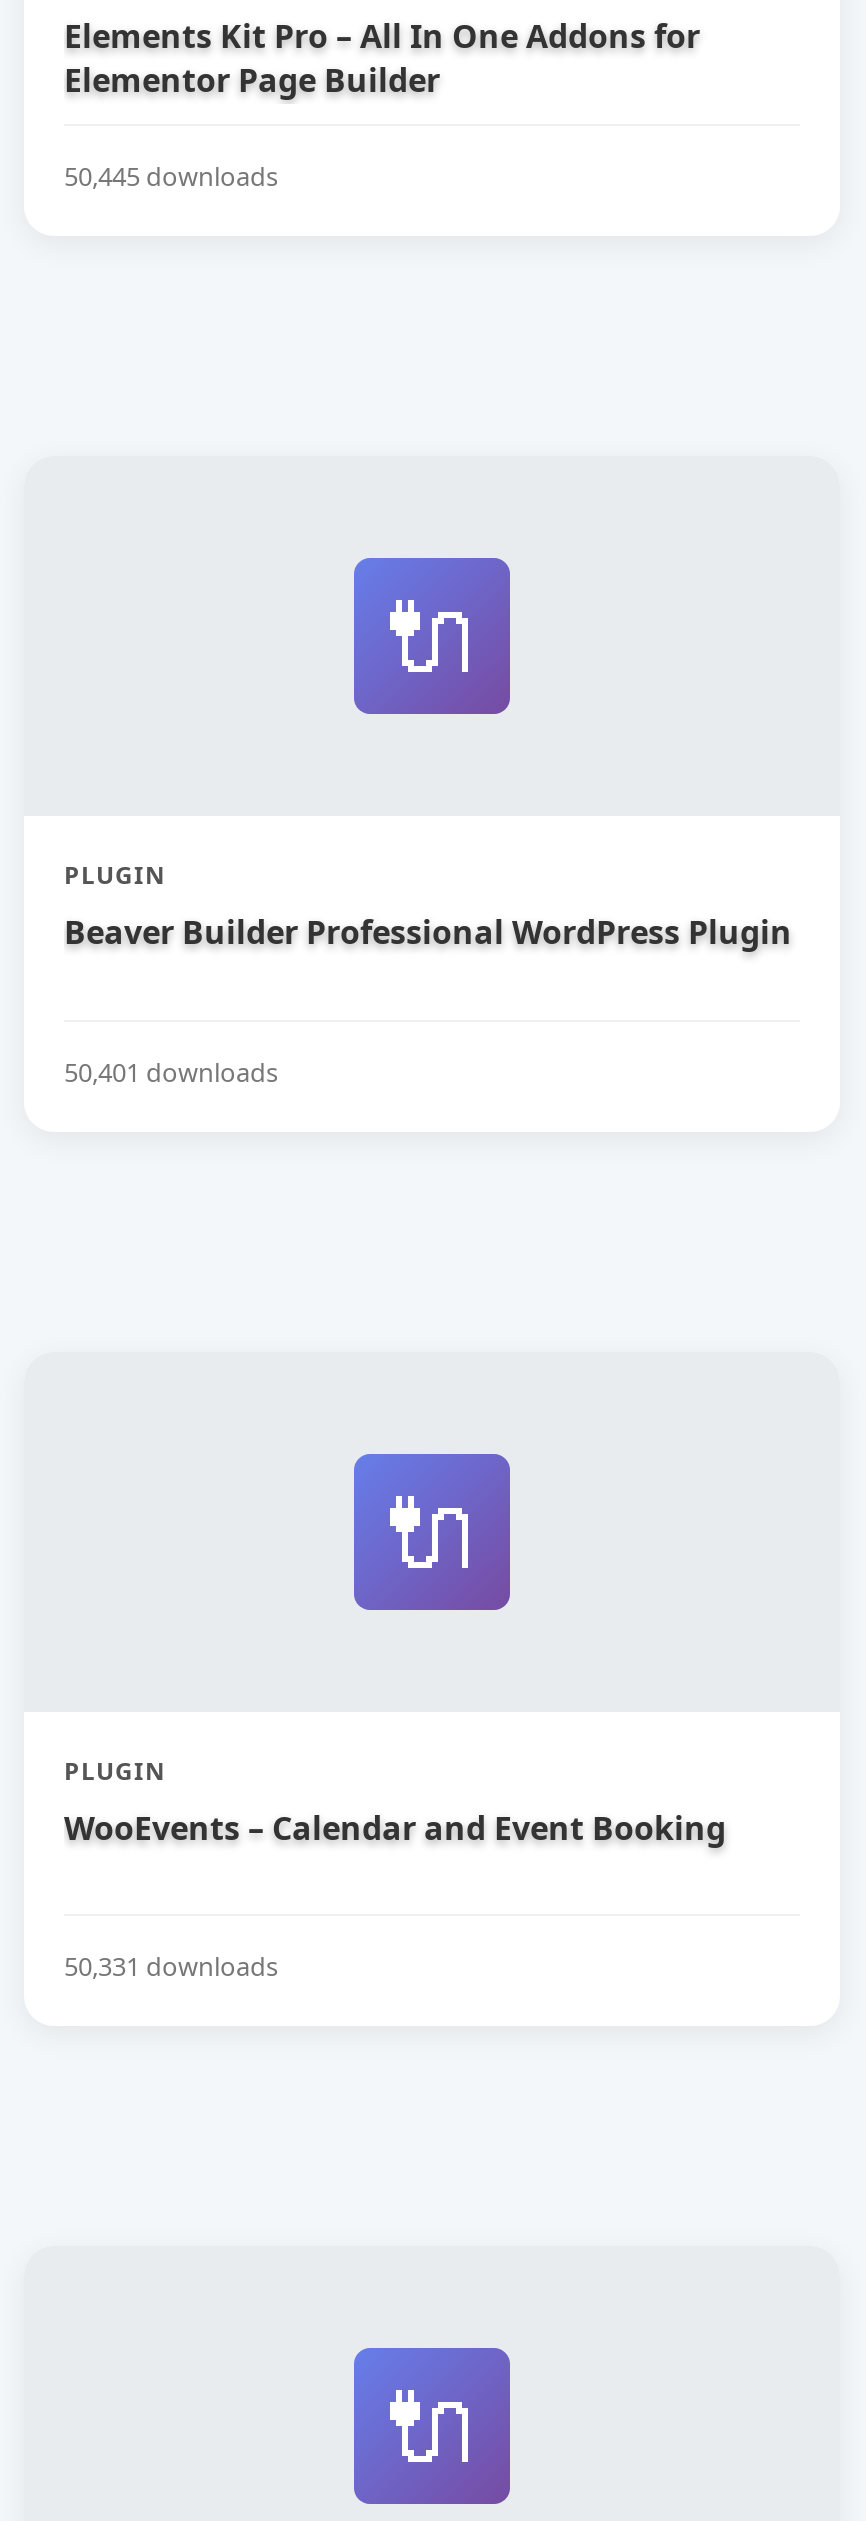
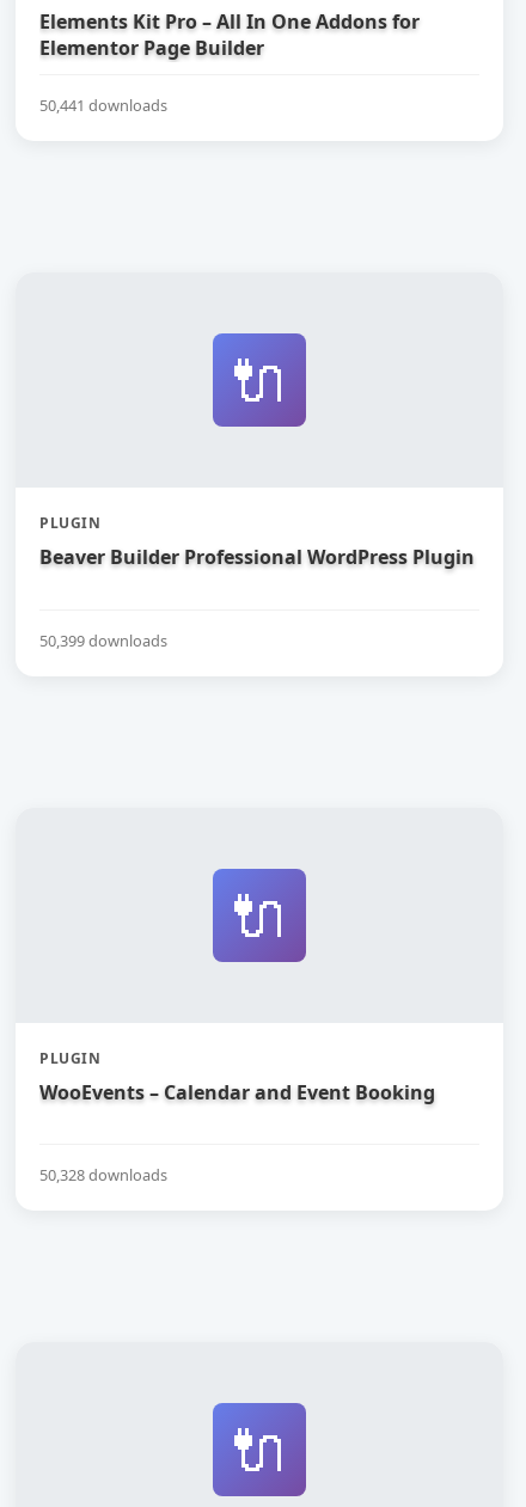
[64,158,278,194] 50,445 downloads -> [39,94,167,116] 50,441 downloads
[64,1053,278,1089] 50,401 downloads -> [39,629,167,651] 50,399 downloads
[64,1949,278,1985] 50,331 downloads -> [39,1164,167,1186] 50,328 downloads

